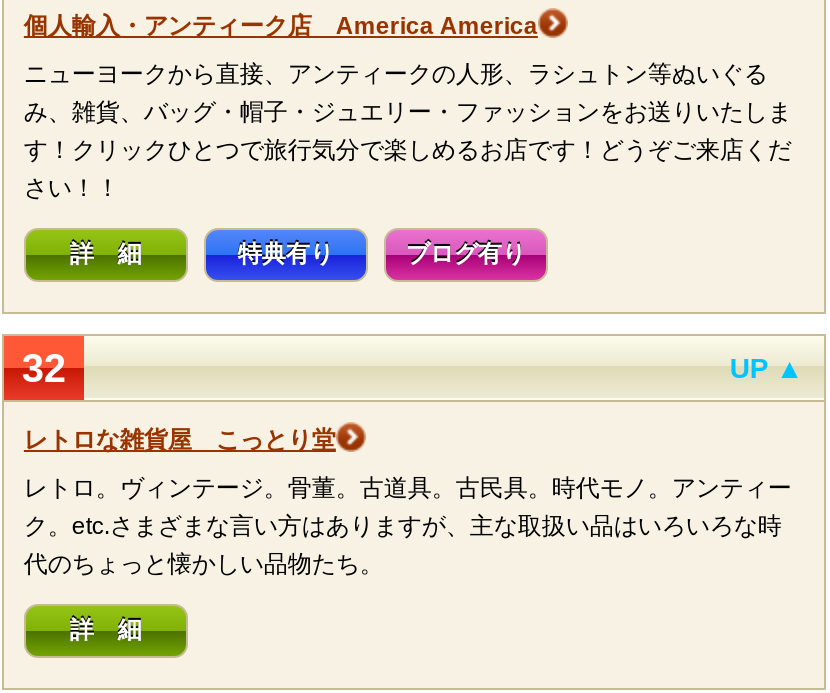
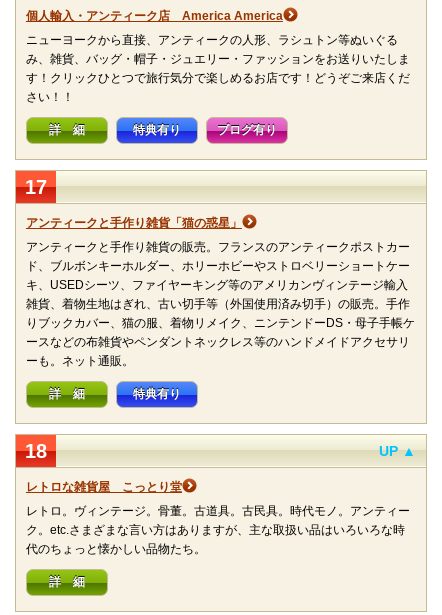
[22,346,66,390] 32 -> [25,176,415,462] 17 | アンティークと手作り雑貨「猫の惑星」 | アンティークと手作り雑貨の販売。フランスのアンティークポストカー | ド、ブルボンキーホルダー、ホリーホビーやストロベリーショートケー | キ、USEDシーツ、ファイヤーキング等のアメリカンヴィンテージ輸入 | 雑貨、着物生地はぎれ、古い切手等（外国使用済み切手）の販売。手作 | りブックカバー、猫の服、着物リメイク、ニンテンドーDS・母子手帳ケ | ースなどの布雑貨やペンダントネックレス等のハンドメイドアクセサリ | ーも。ネット通販。 | 詳 細 | 特典有り | 18

